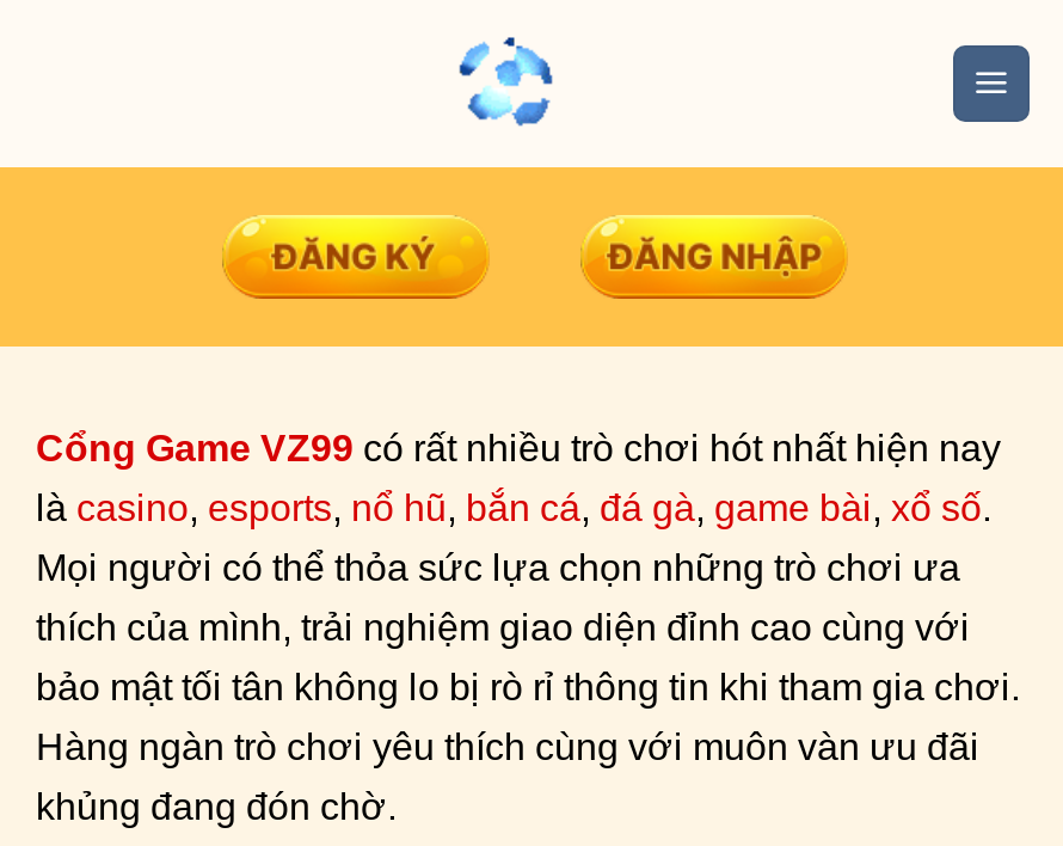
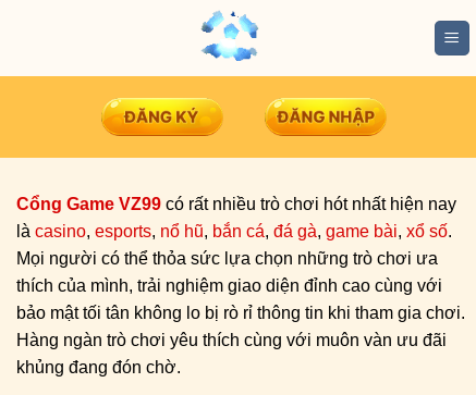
[442,26,564,134] [image] -> [200,11,259,62] [image]

